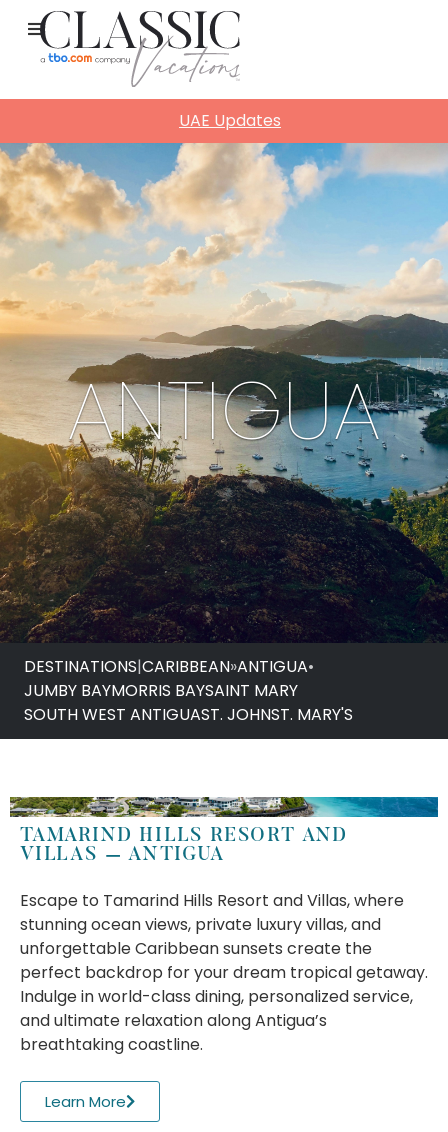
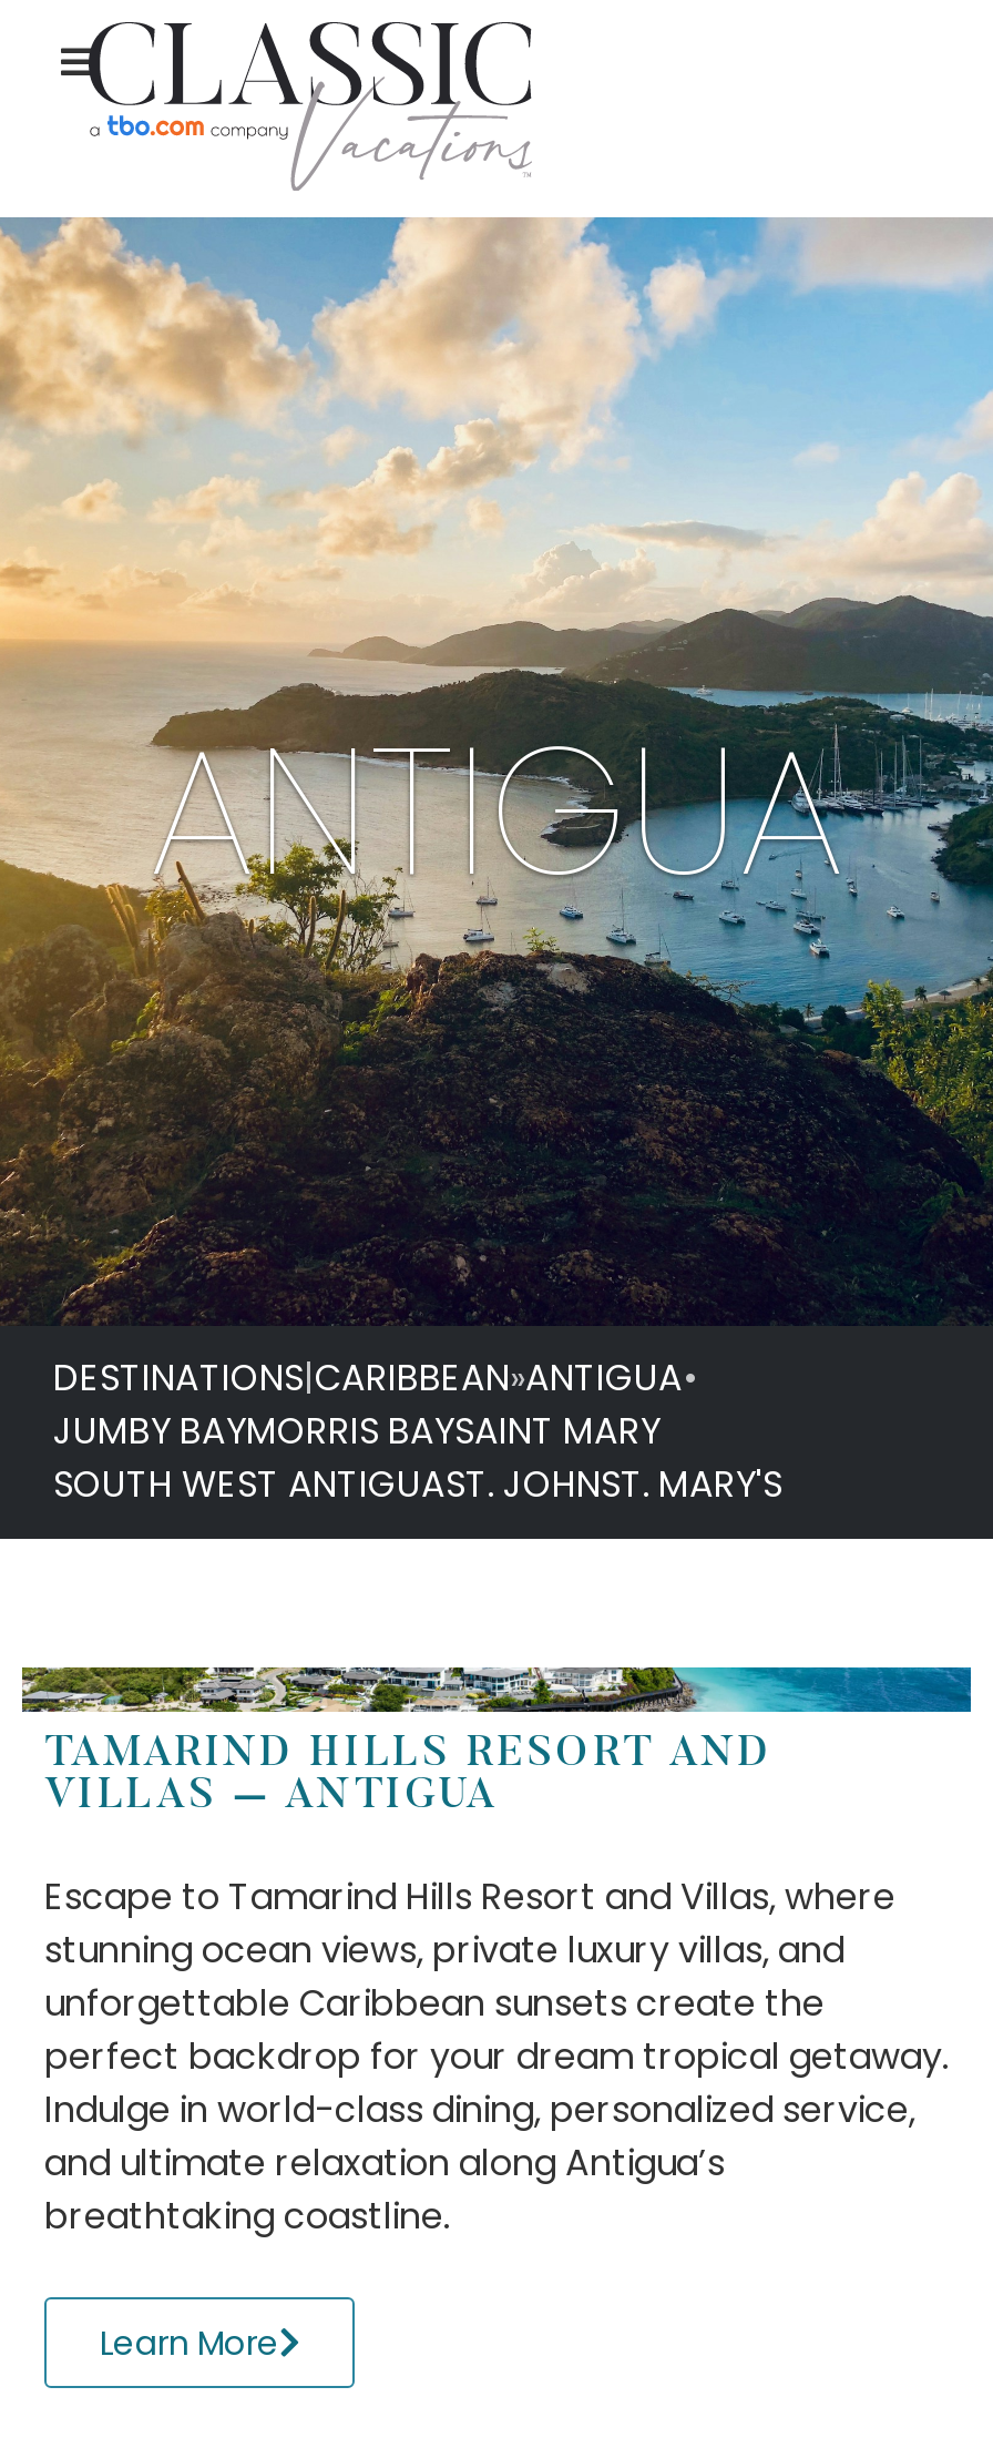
[179,109,281,132] UAE Updates -> none

